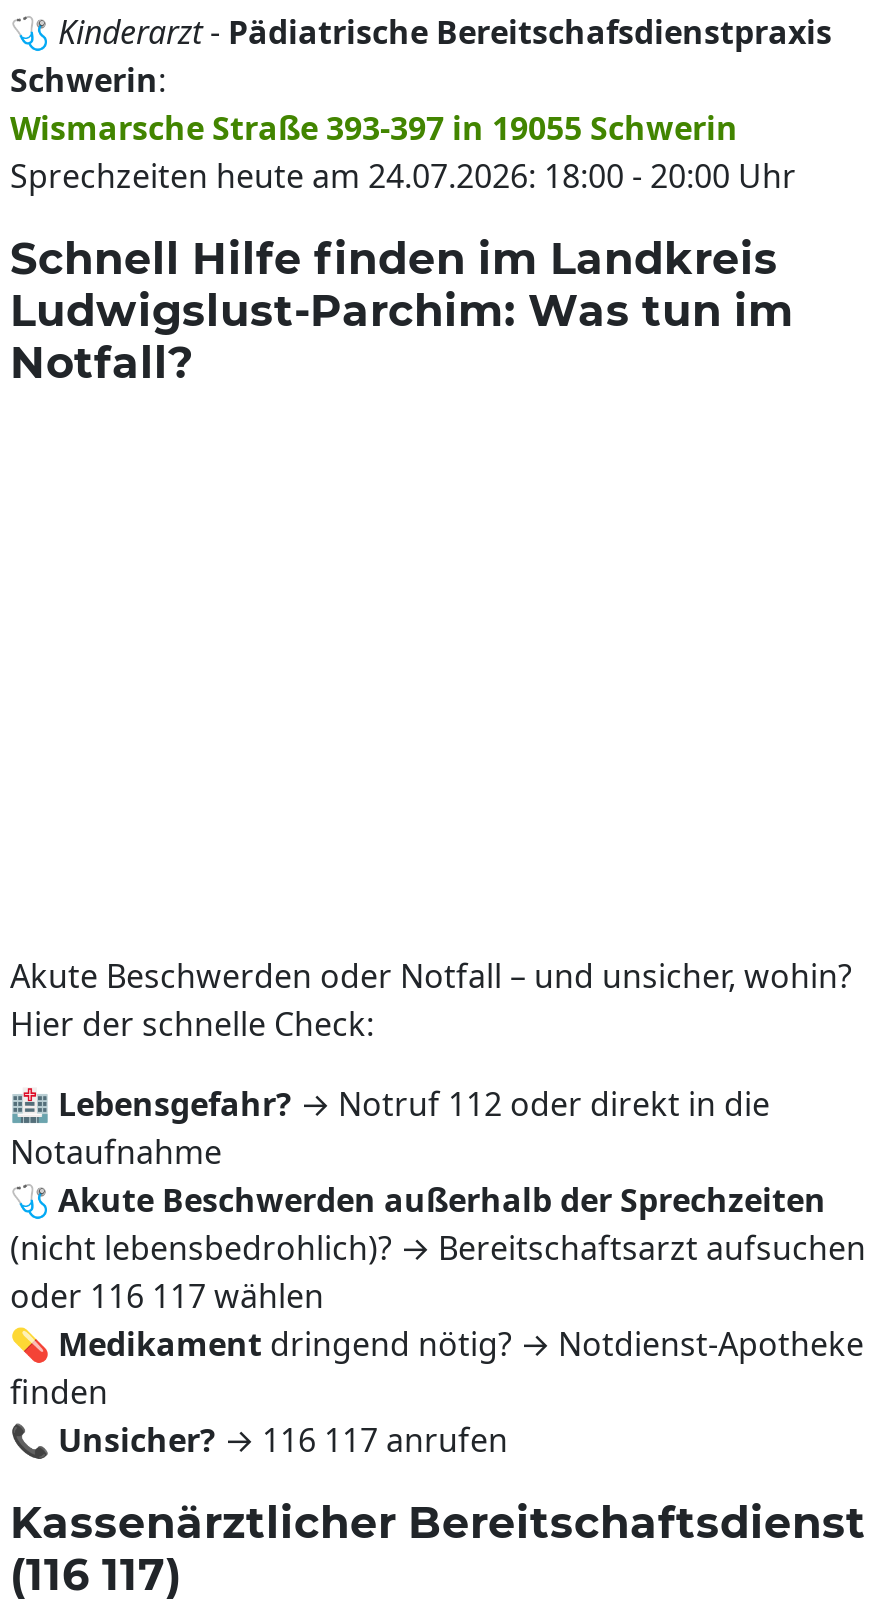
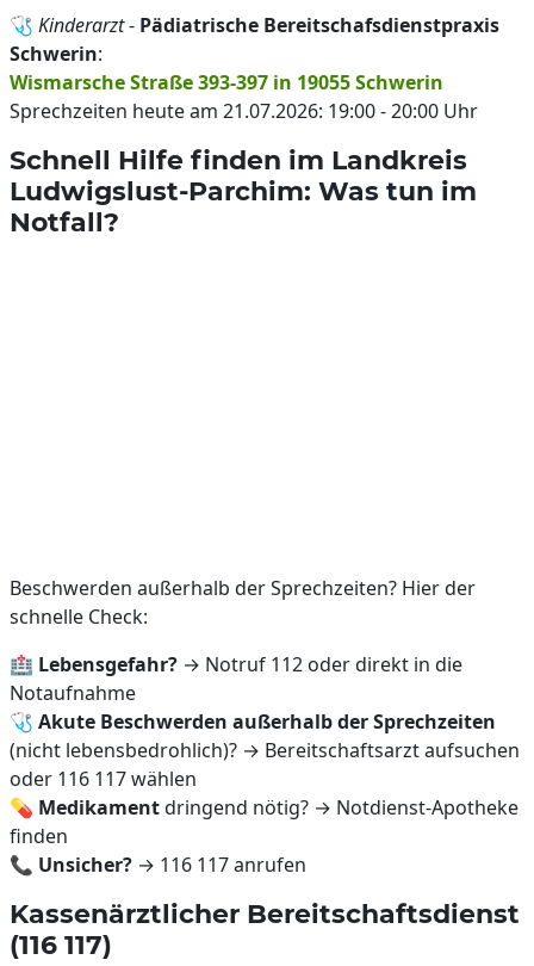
[10,154,796,198] Sprechzeiten heute am 24.07.2026: 18:00 - 20:00 Uhr -> [10,98,478,124] Sprechzeiten heute am 21.07.2026: 19:00 - 20:00 Uhr
[10,954,852,1046] Akute Beschwerden oder Notfall – und unsicher, wohin? | Hier der schnelle Check: -> [10,575,476,630] Beschwerden außerhalb der Sprechzeiten? Hier der | schnelle Check:

